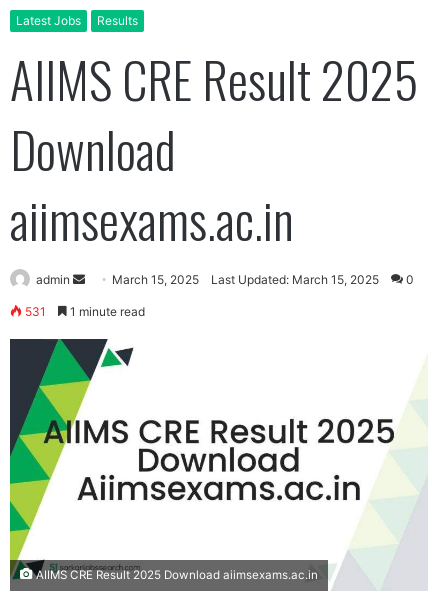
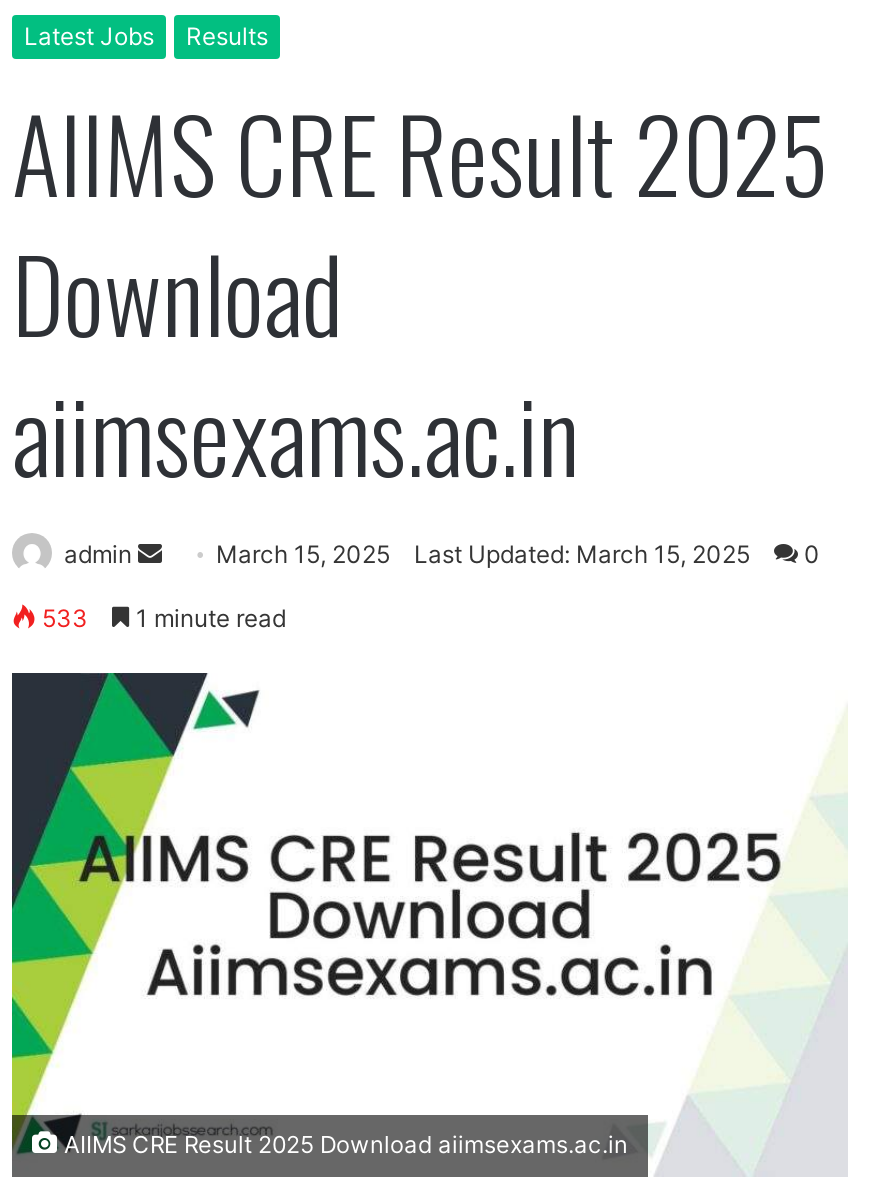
[22,304,145,319] 531 1 minute read -> [36,604,286,634] 533 1 minute read

